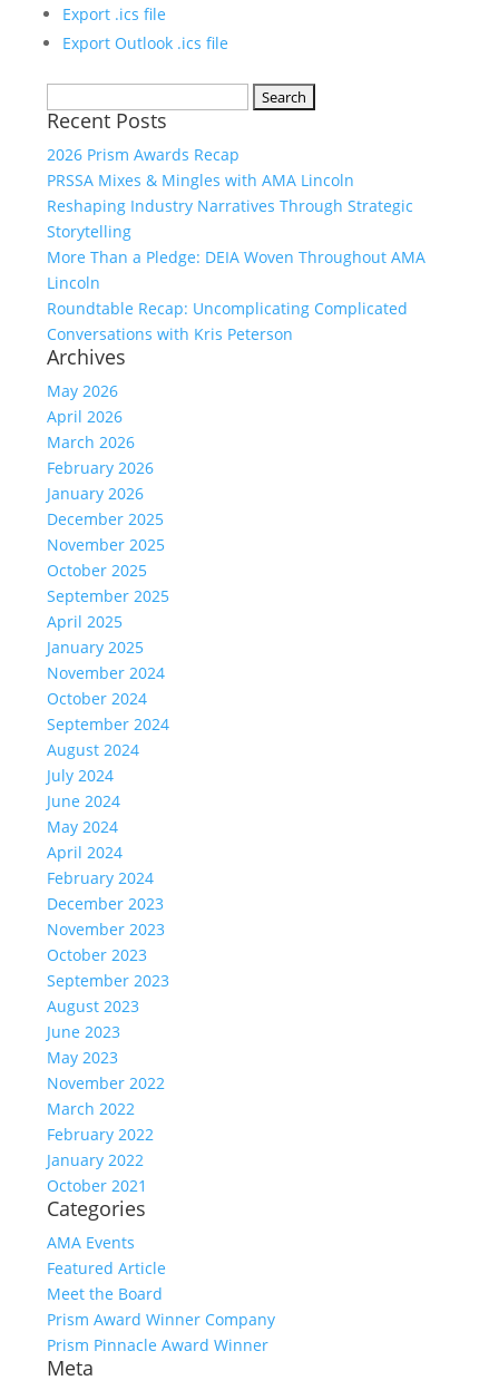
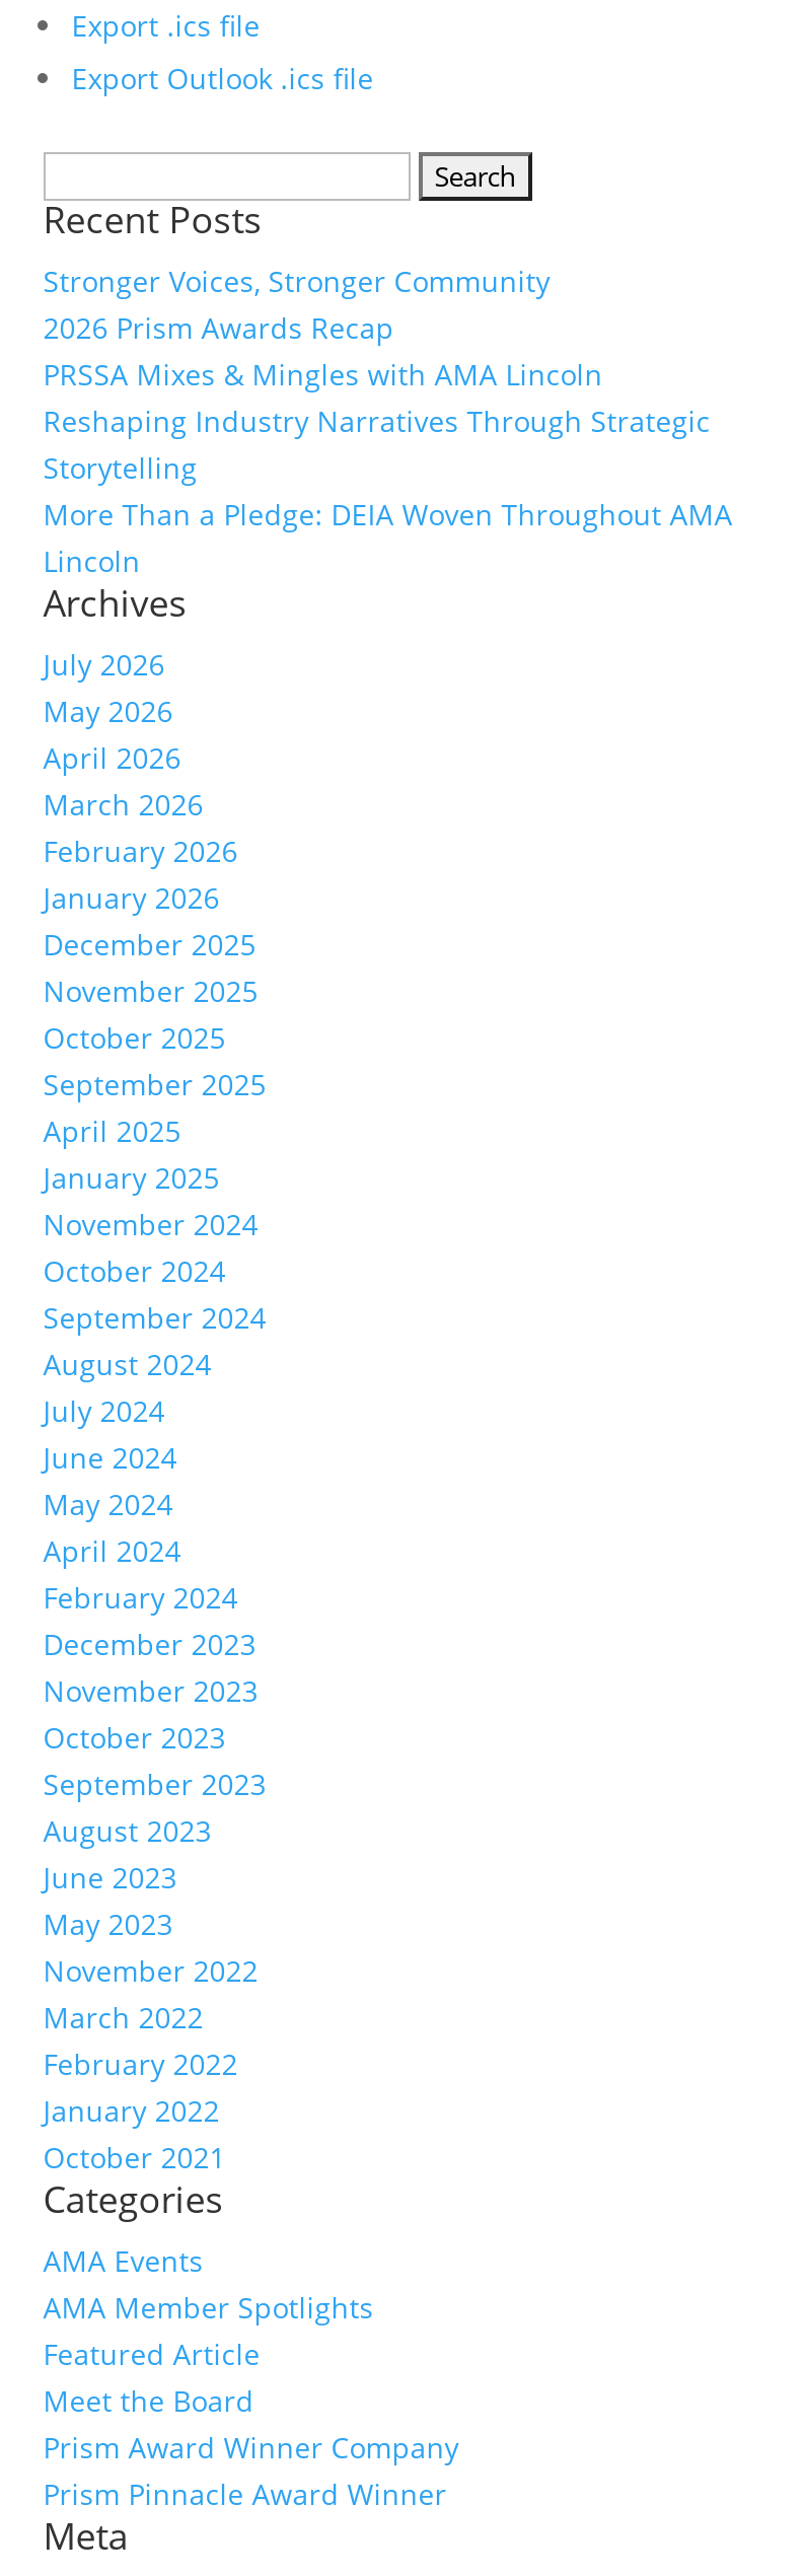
none -> [43,263,550,301] Stronger Voices, Stronger Community
[47,298,407,345] Roundtable Recap: Uncomplicating Complicated | Conversations with Kris Peterson -> none
moved [47,344,126,371] -> [43,579,187,628]: Archives
none -> [43,646,165,685] July 2026
none -> [43,2289,374,2328] AMA Member Spotlights

